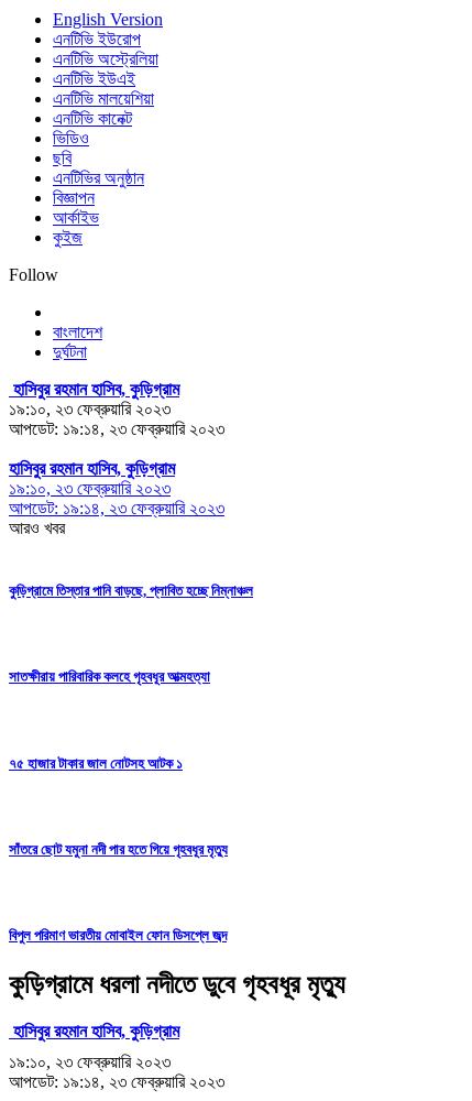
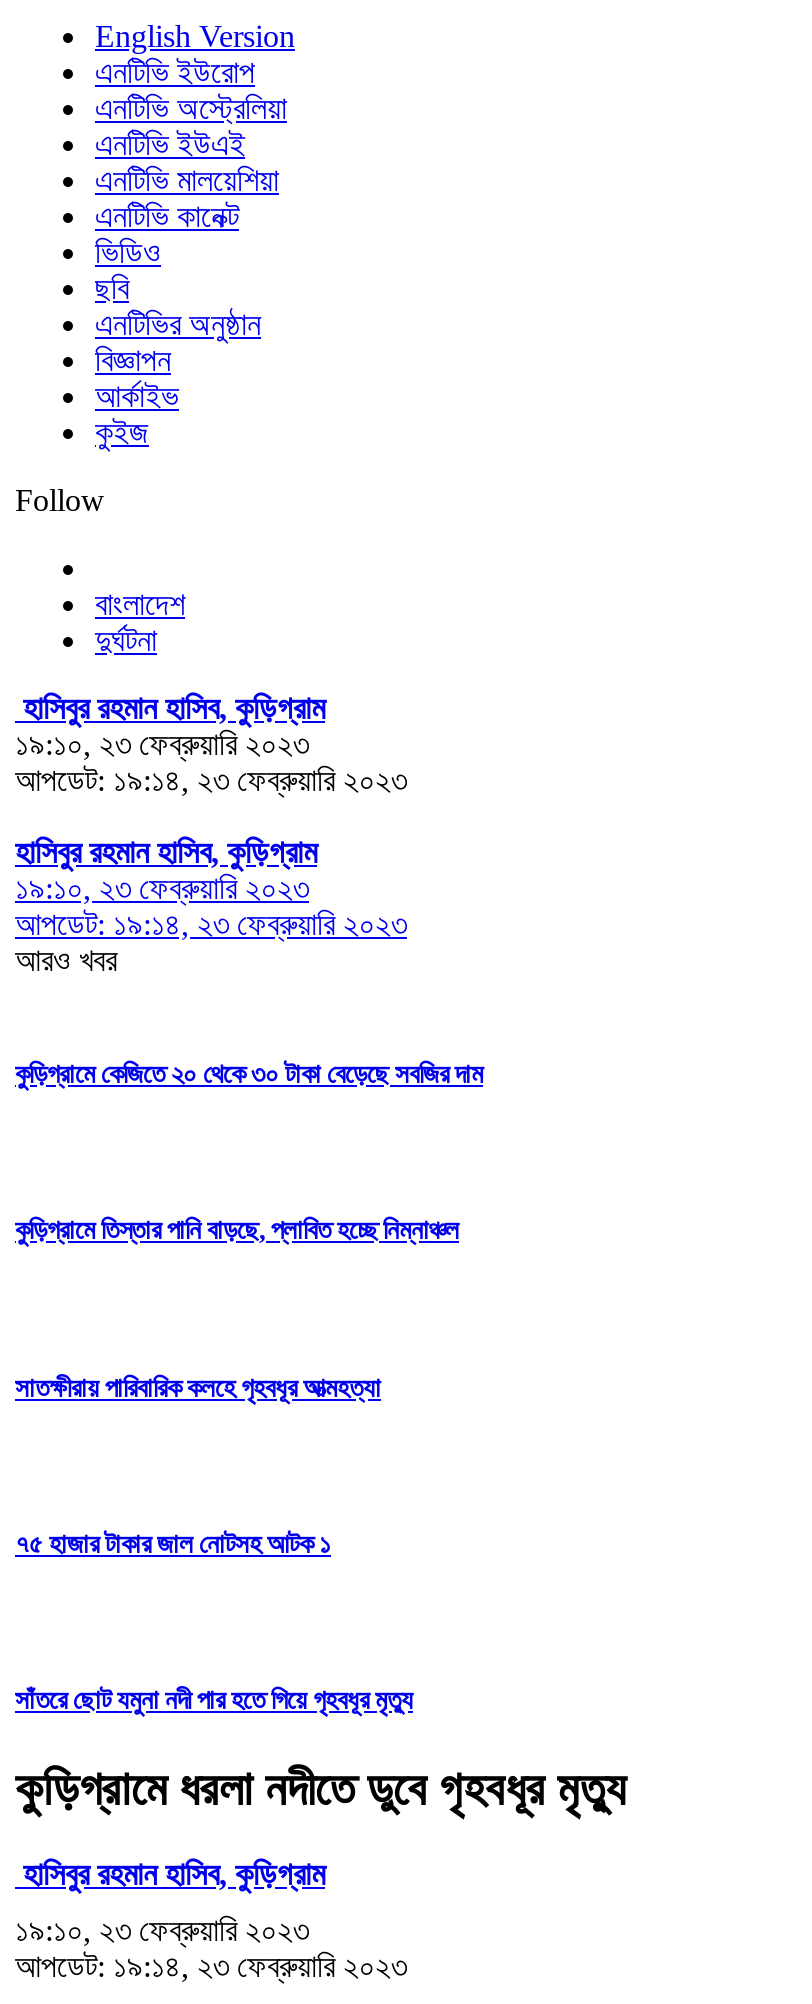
none -> [15,1059,483,1089] কুড়িগ্রামে কেজিতে ২০ থেকে ৩০ টাকা বেড়েছে সবজির দাম
moved [9,669,228,858] -> [15,1372,413,1716]: সাতক্ষীরায় পারিবারিক কলহে গৃহবধূর আত্মহত্যা | ৭৫ হাজার টাকার জাল নোটসহ আটক ১ | সাঁতরে ছোট যমুনা নদী পার হতে গিয়ে গৃহবধূর মৃত্যু
[9,927,227,944] বিপুল পরিমাণ ভারতীয় মোবাইল ফোন ডিসপ্লে জব্দ -> none

